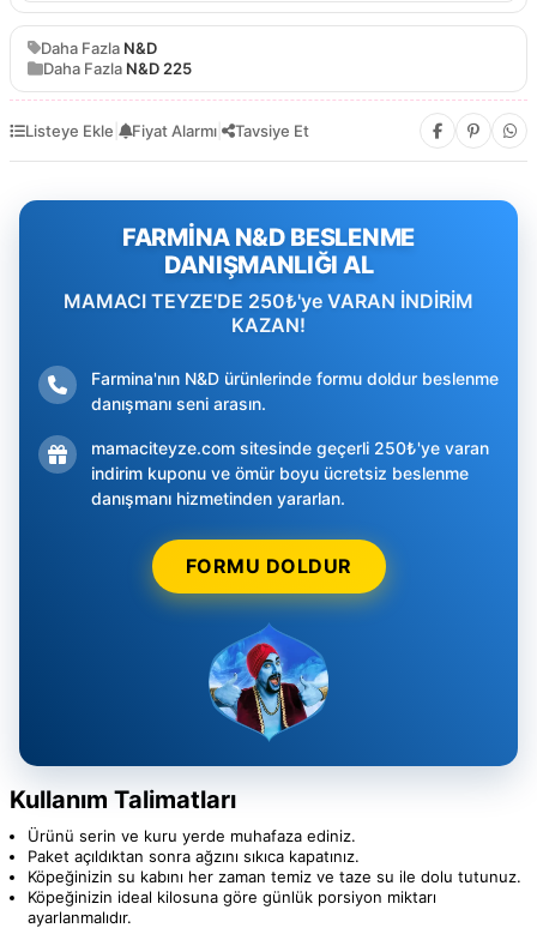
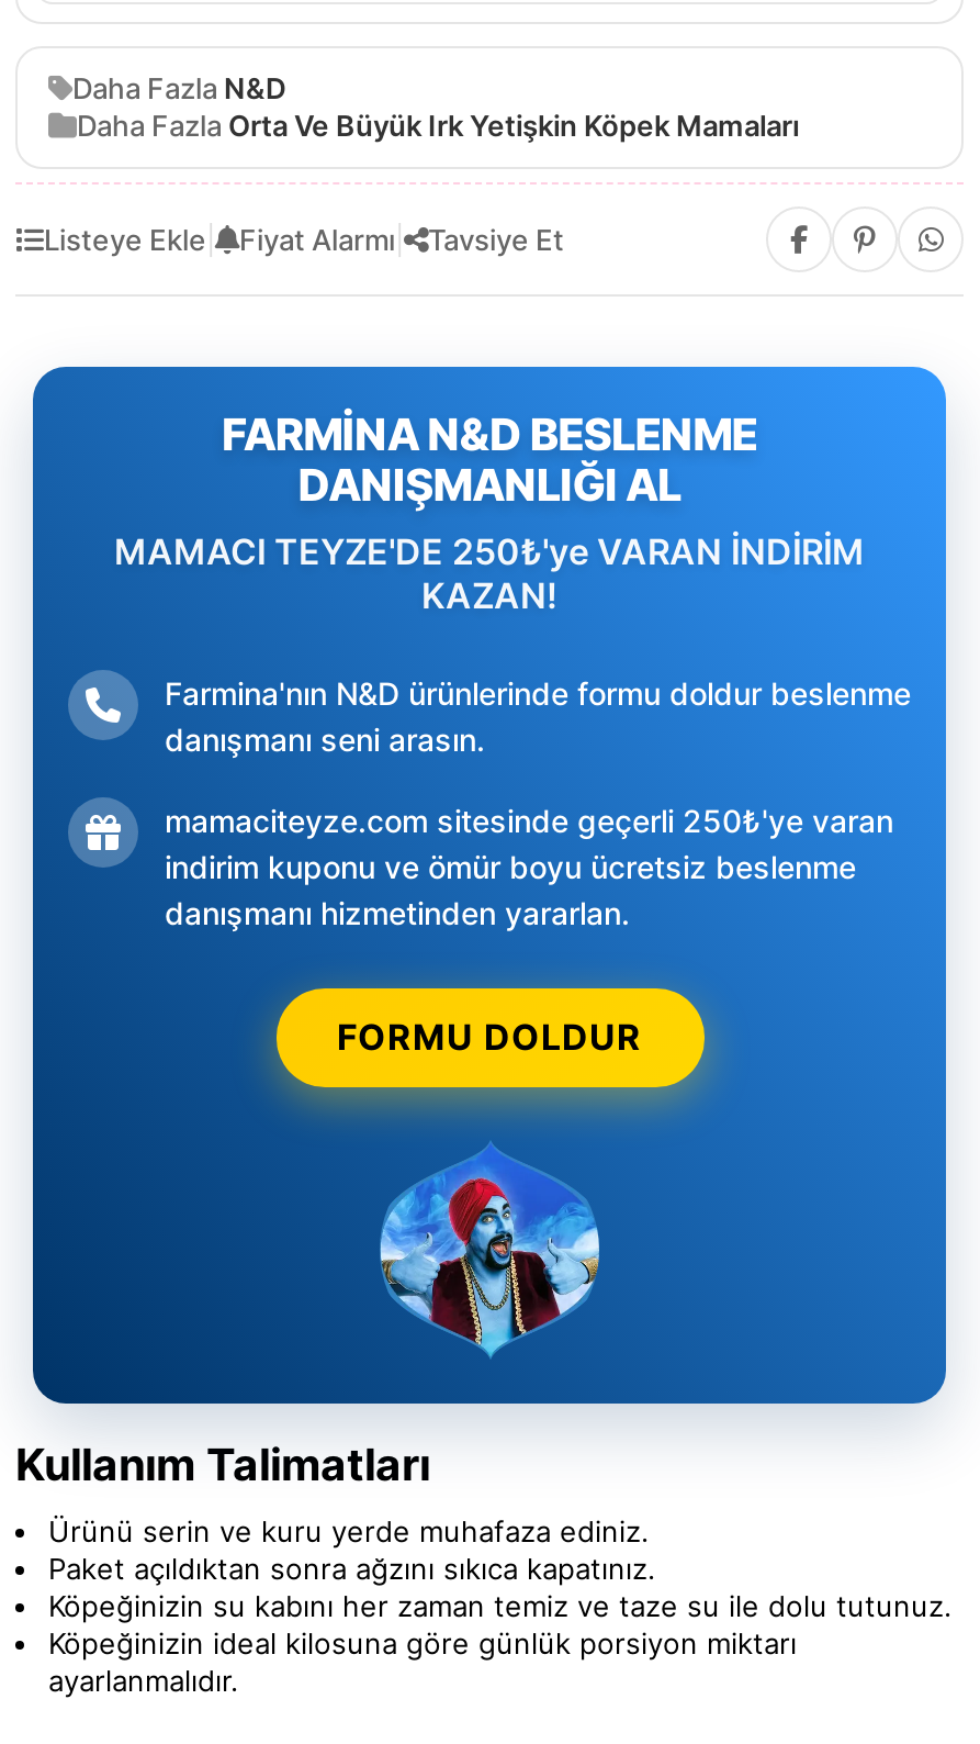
[43,59,192,78] Daha Fazla N&D 225 -> [77,108,799,143] Daha Fazla Orta Ve Büyük Irk Yetişkin Köpek Mamaları

